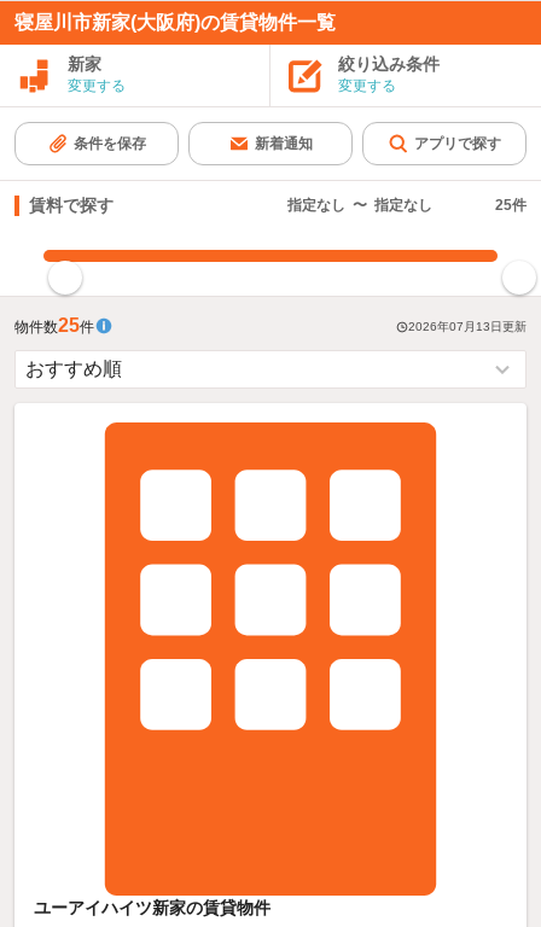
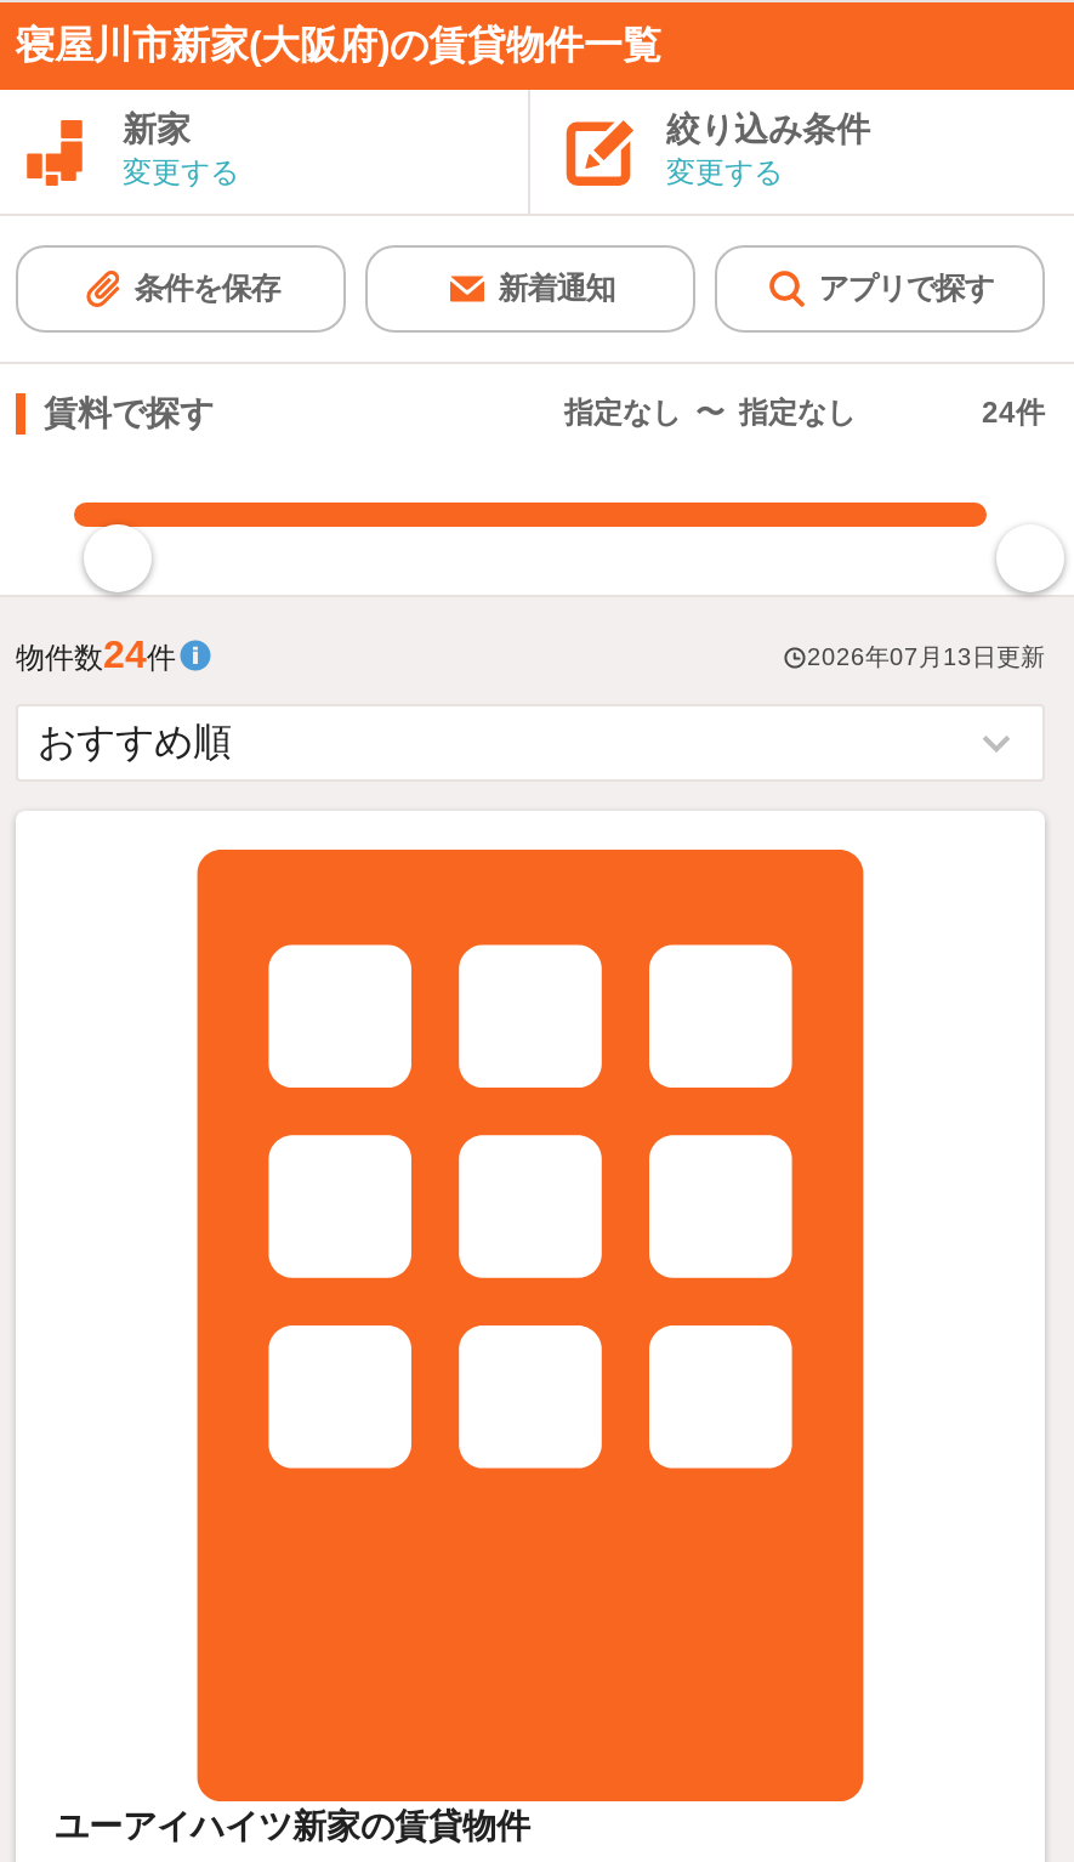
[495,197,527,214] 25件 -> [982,396,1045,430] 24件
[14,315,94,336] 物件数25件 -> [16,634,176,675] 物件数24件

